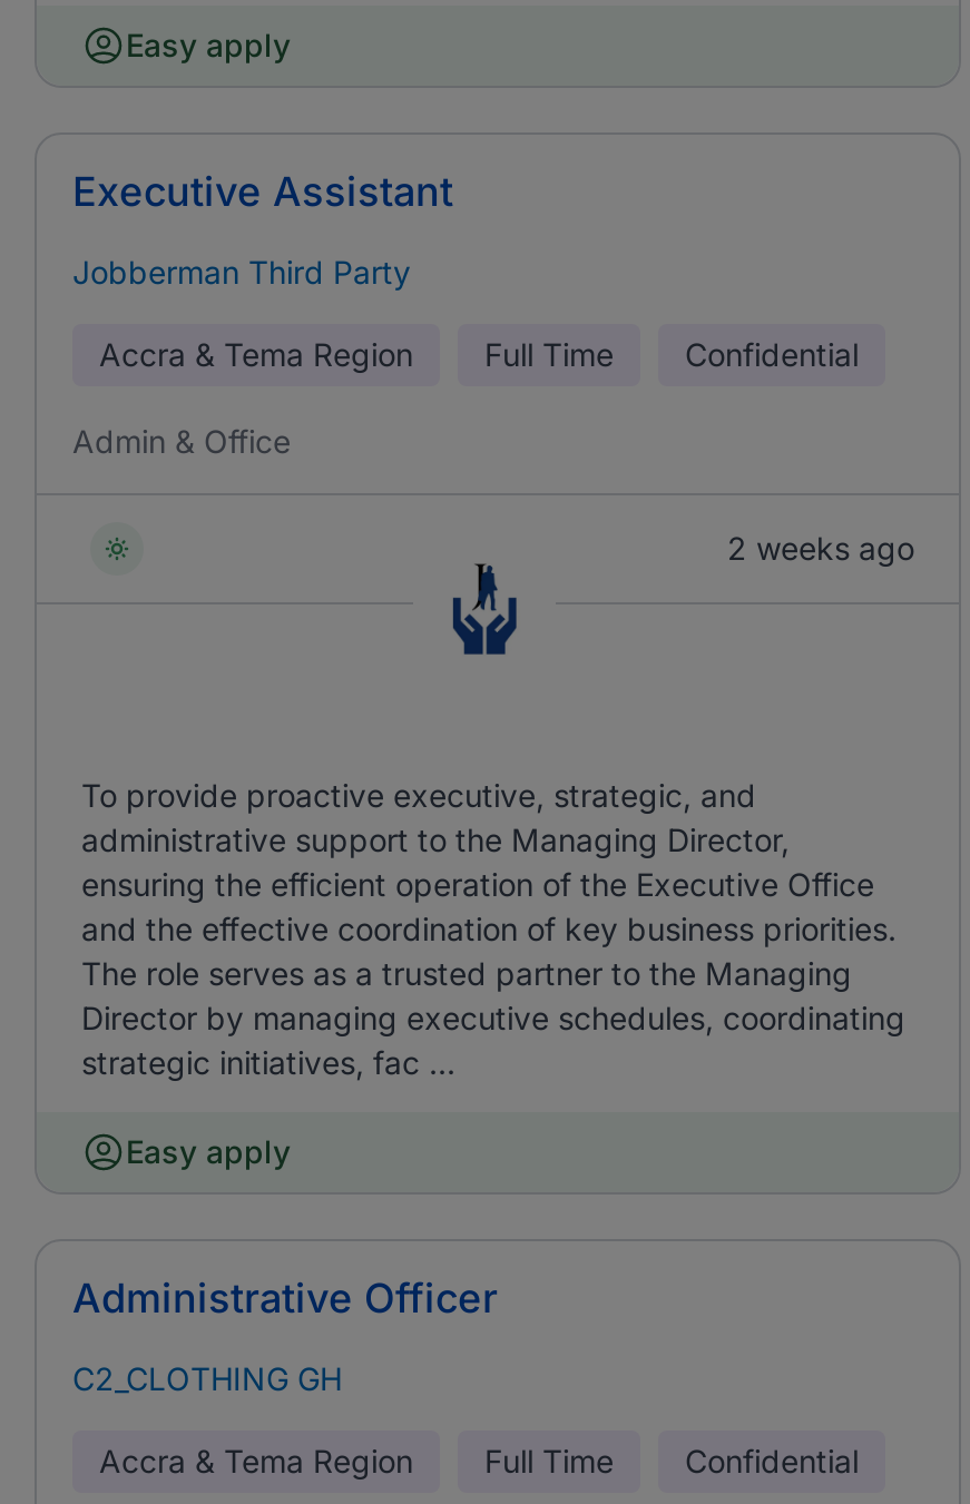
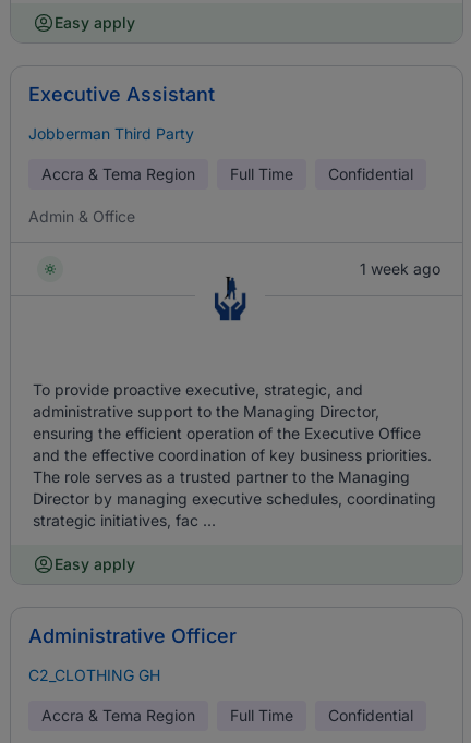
[727,529,914,567] 2 weeks ago -> [360,259,440,278] 1 week ago

